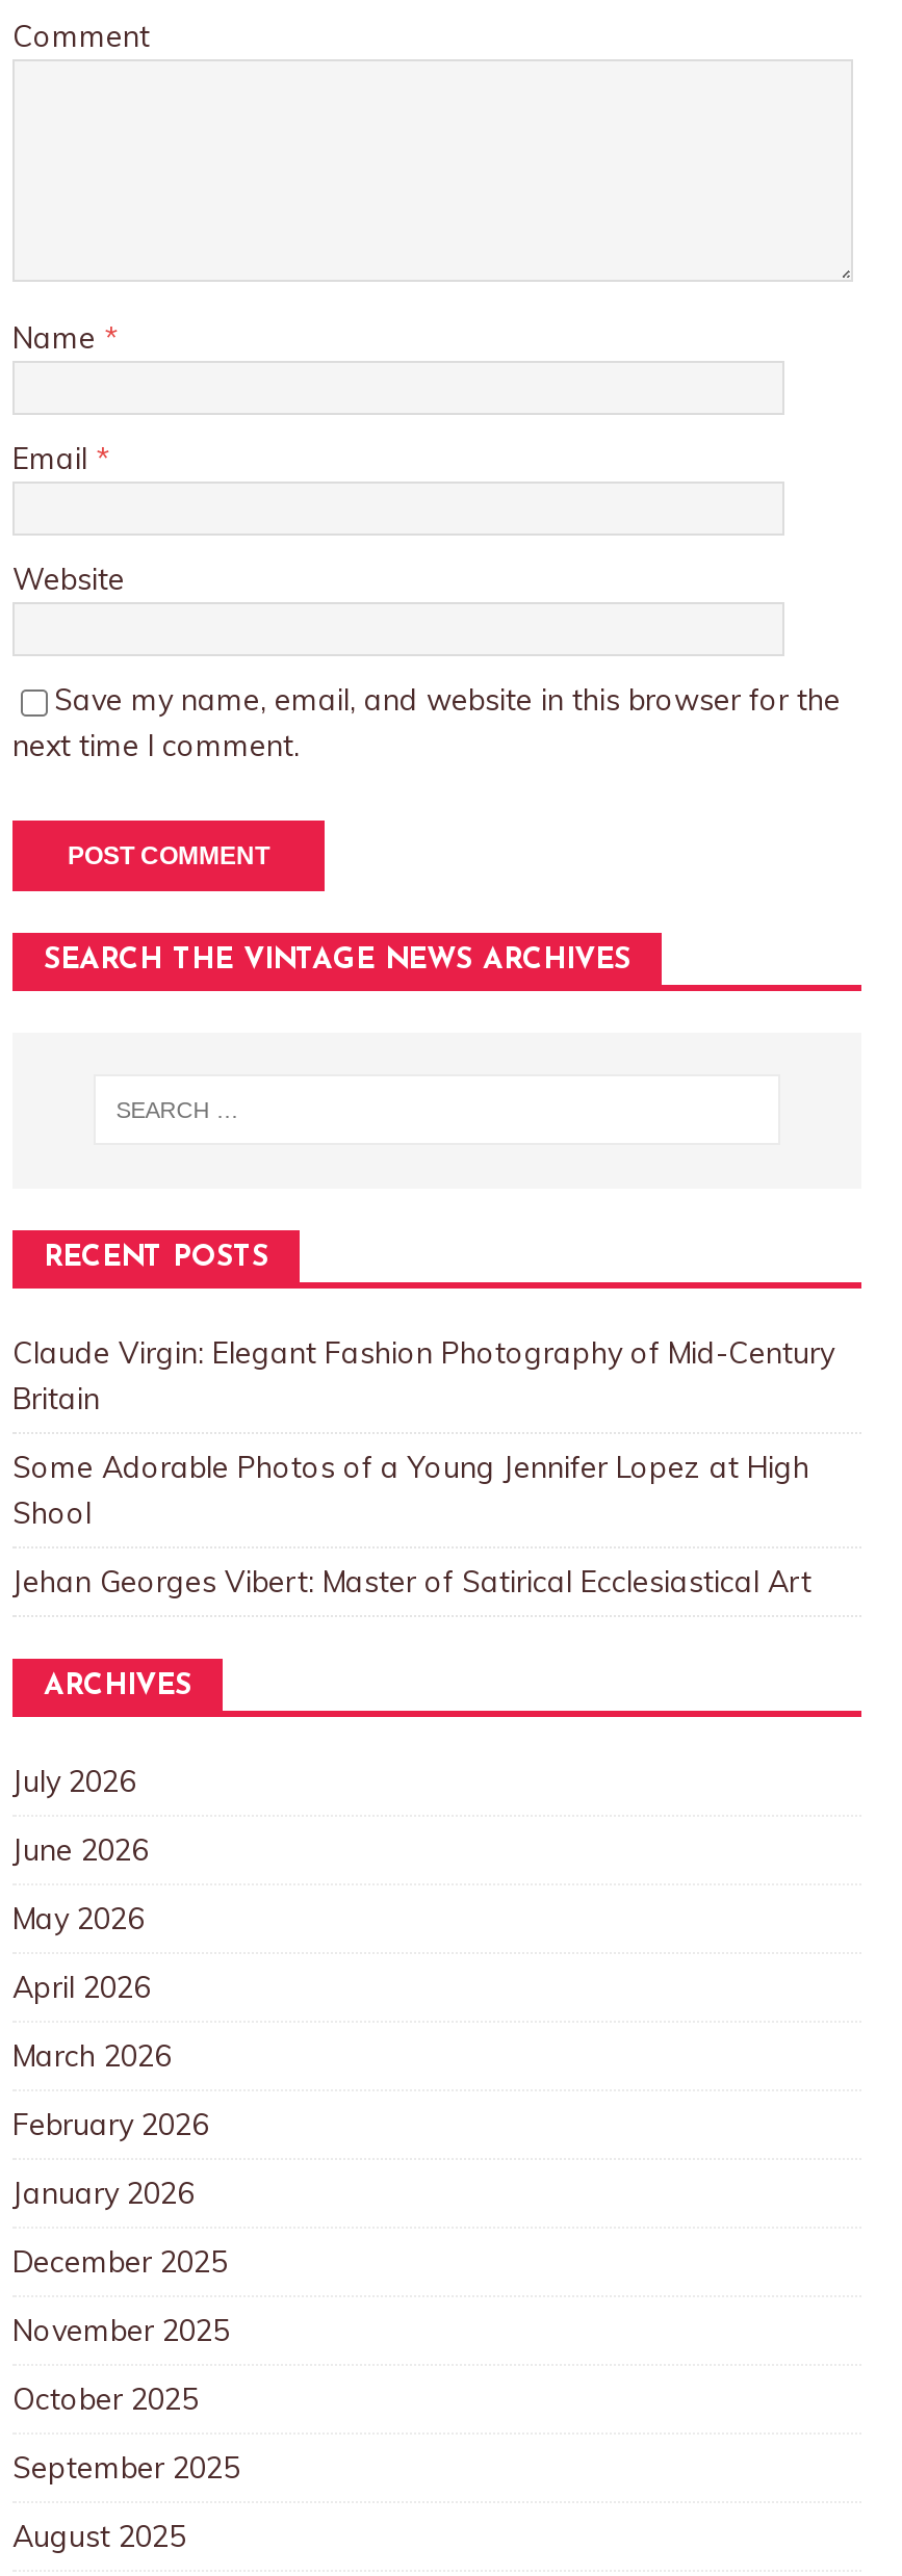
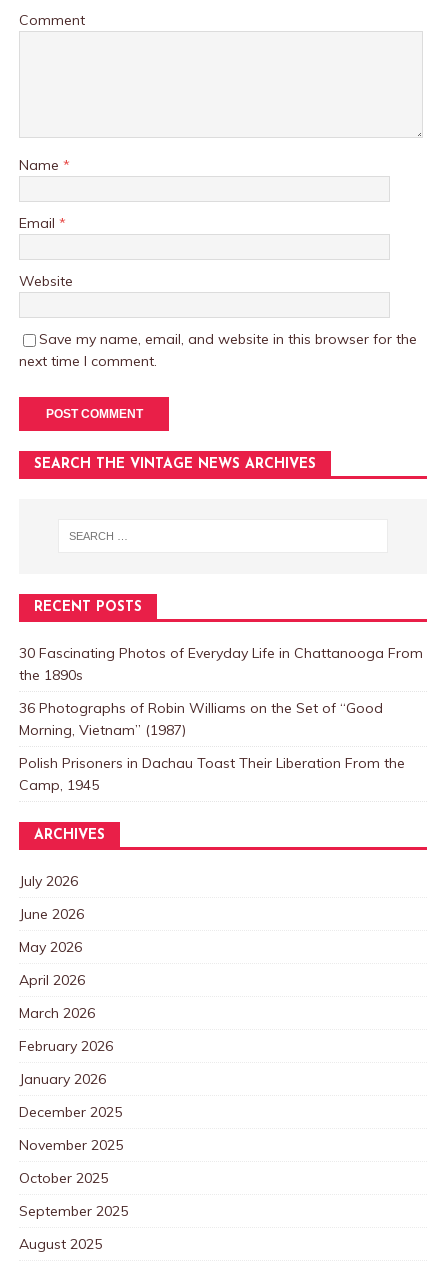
[12,1333,834,1417] Claude Virgin: Elegant Fashion Photography of Mid-Century | Britain -> [19,644,423,684] 30 Fascinating Photos of Everyday Life in Chattanooga From | the 1890s
[12,1448,809,1531] Some Adorable Photos of a Young Jennifer Lopez at High | Shool -> [19,699,383,739] 36 Photographs of Robin Williams on the Set of “Good | Morning, Vietnam” (1987)
[12,1562,811,1600] Jehan Georges Vibert: Master of Satirical Ecclesiastical Art -> [19,754,405,794] Polish Prisoners in Dachau Toast Their Liberation From the | Camp, 1945

